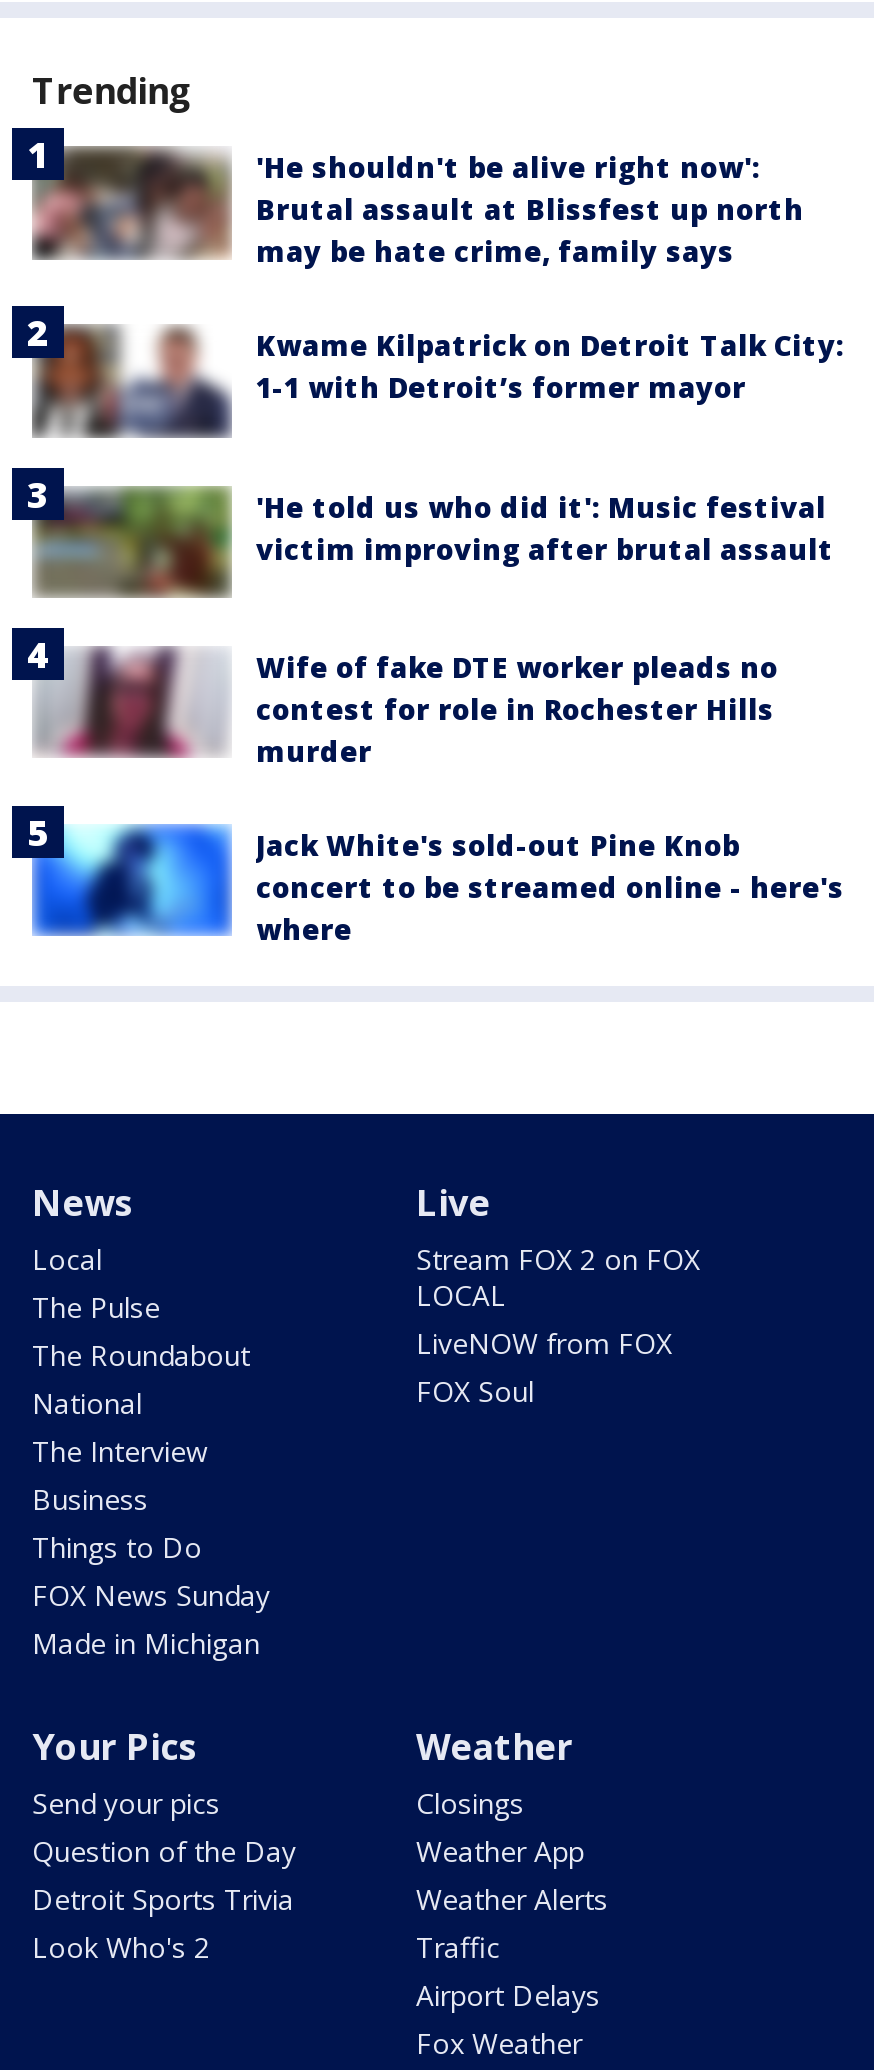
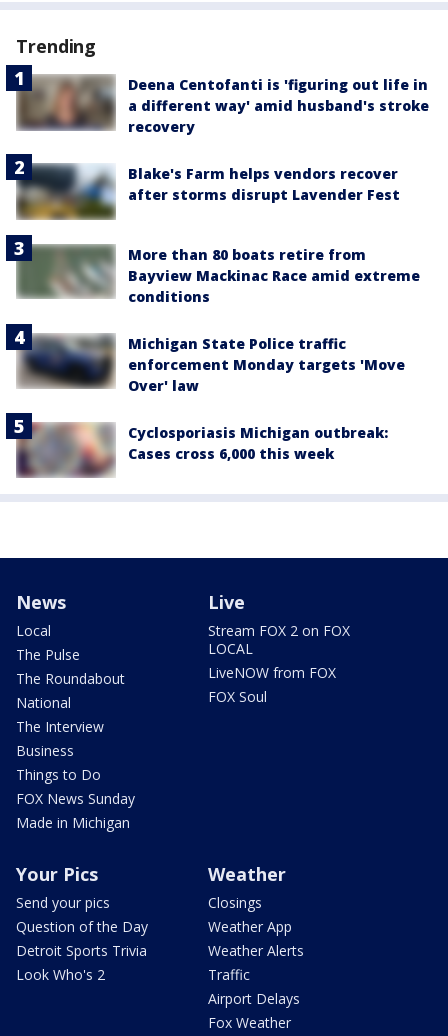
[34,148,804,271] [image] | 'He shouldn't be alive right now': | Brutal assault at Blissfest up north | may be hate crime, family says -> [16,75,429,136] [image] | Deena Centofanti is 'figuring out life in | a different way' amid husband's stroke | recovery
[38,320,844,438] [image] | Kwame Kilpatrick on Detroit Talk City: | 1-1 with Detroit’s former mayor -> [18,161,400,220] [image] | Blake's Farm helps vendors recover | after storms disrupt Lavender Fest
[36,482,834,598] [image] | 'He told us who did it': Music festival | victim improving after brutal assault -> [19,244,420,305] [image] | More than 80 boats retire from | Bayview Mackinac Race amid extreme | conditions
[10,626,778,776] [image] | Wife of fake DTE worker pleads no | contest for role in Rochester Hills | murder -> [5,315,405,394] [image] | Michigan State Police traffic | enforcement Monday targets 'Move | Over' law
[10,804,844,954] [image] | Jack White's sold-out Pine Knob | concert to be streamed online - here's | where -> [5,404,388,479] [image] | Cyclosporiasis Michigan outbreak: | Cases cross 6,000 this week

